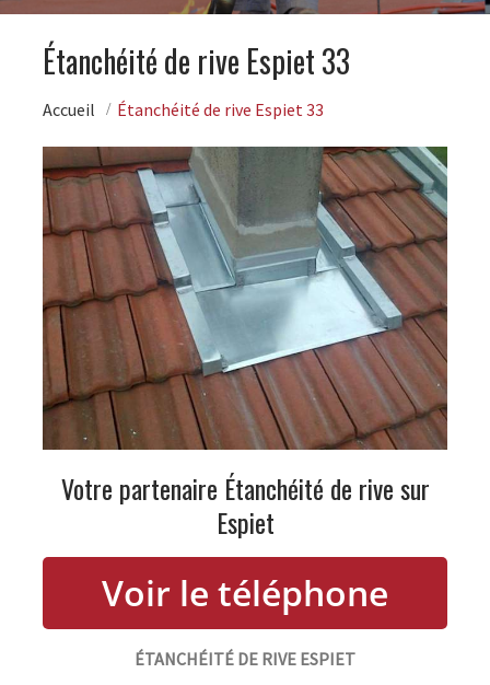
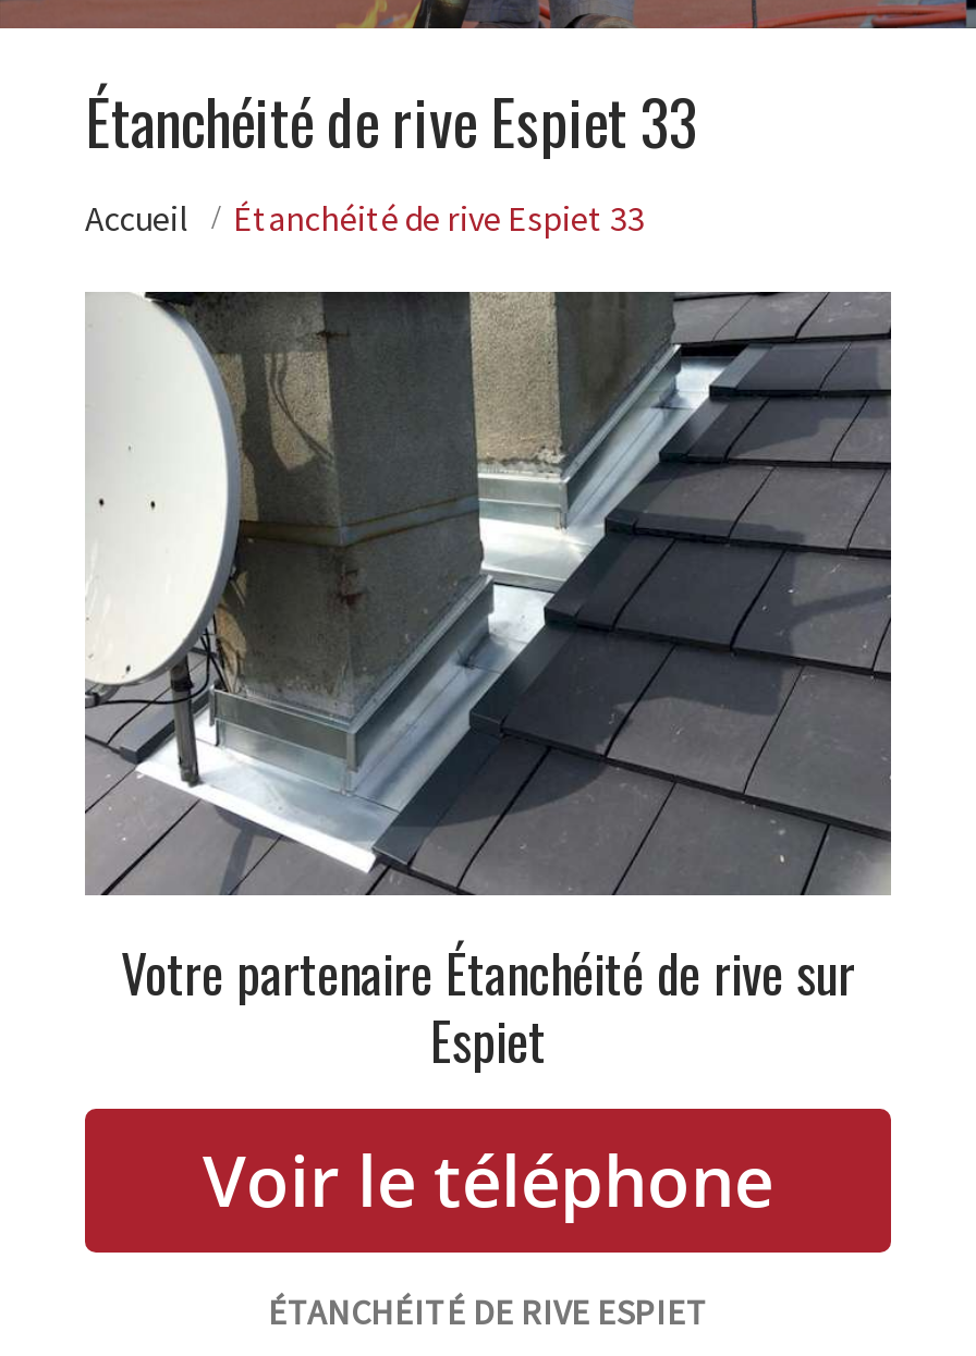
[42,146,448,451] [image] -> [83,290,891,897] [image]

